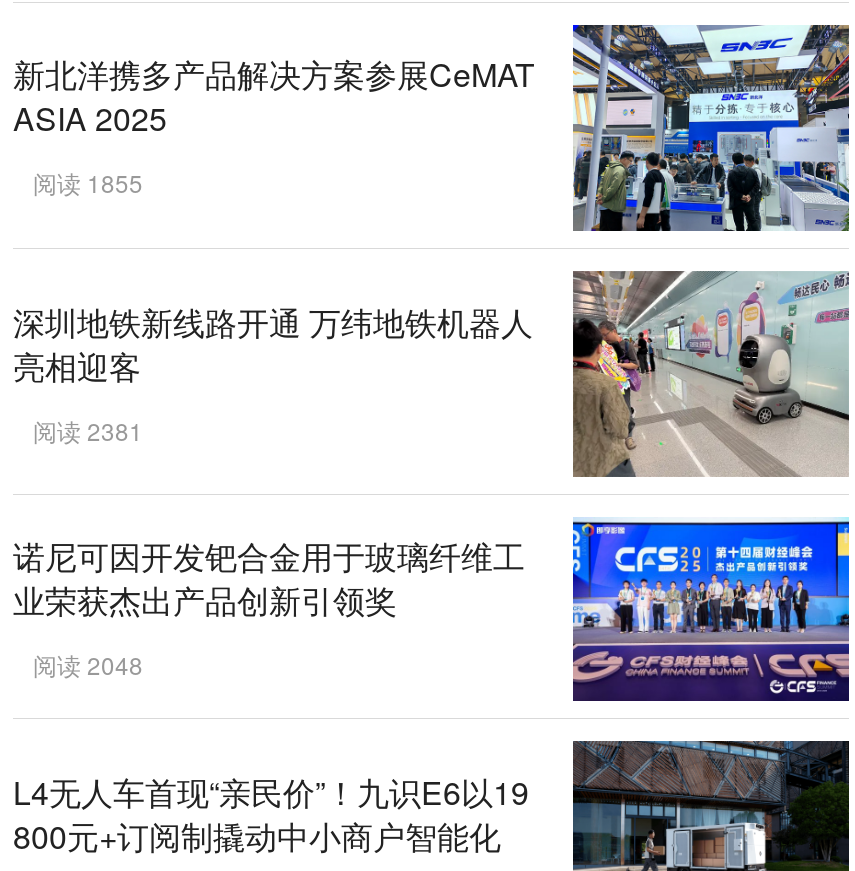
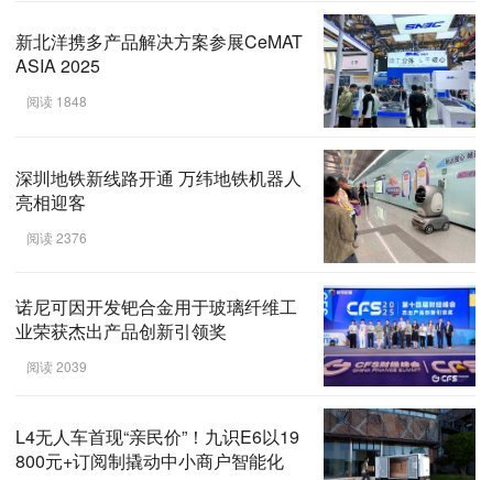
[33,165,143,199] 阅读 1855 -> [26,92,87,110] 阅读 1848
[33,412,143,446] 阅读 2381 -> [26,227,87,246] 阅读 2376
[33,648,143,682] 阅读 2048 -> [26,357,87,376] 阅读 2039

